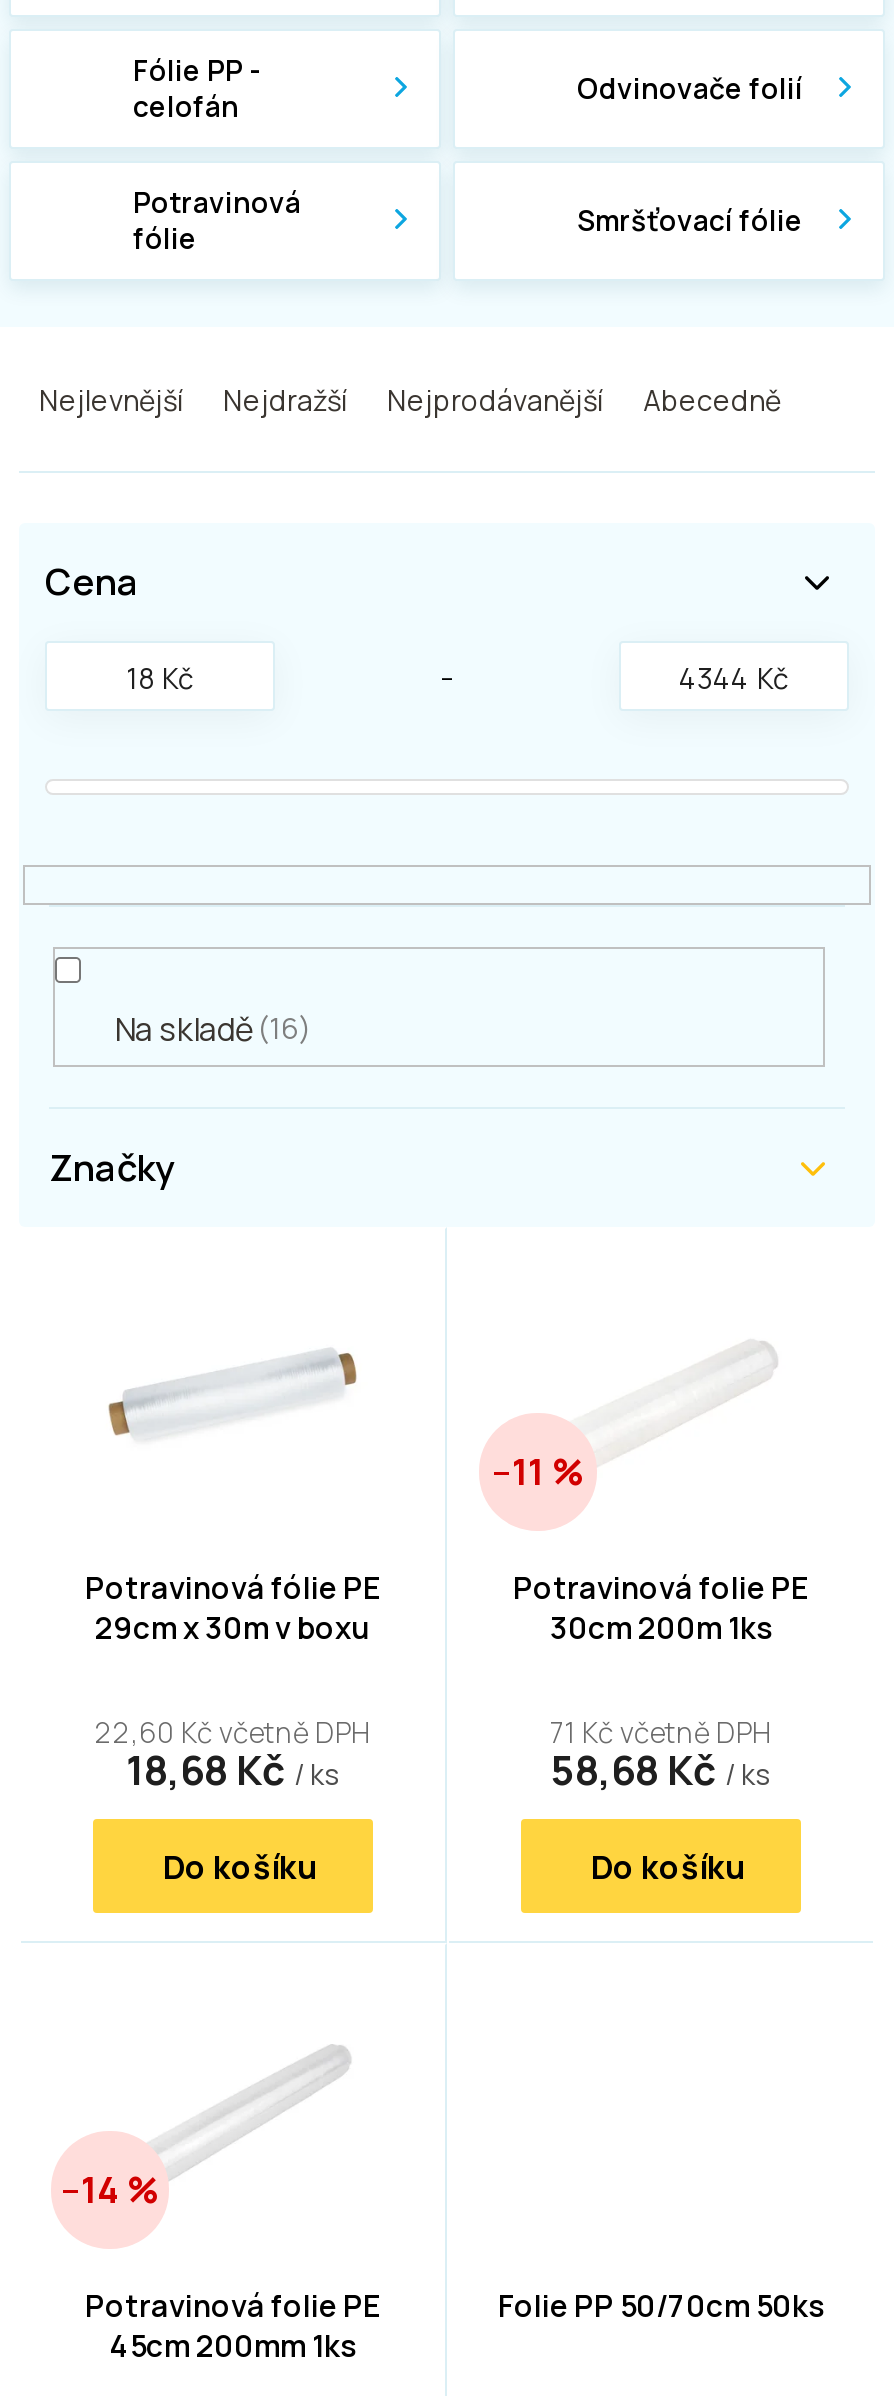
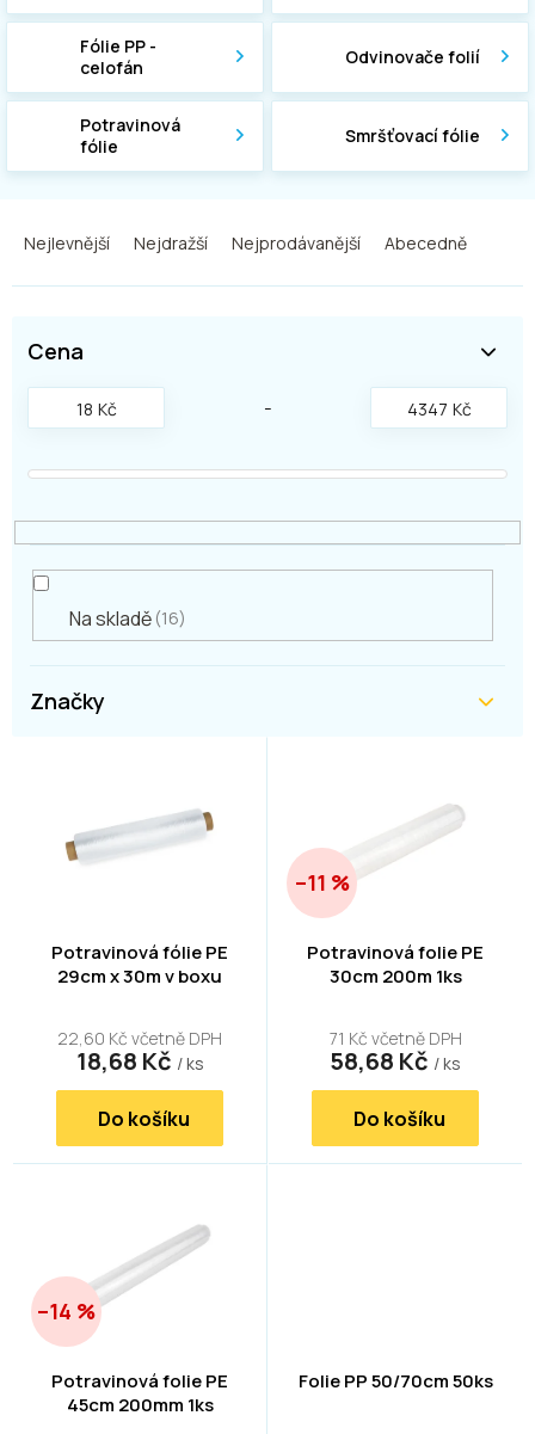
[679,659,789,697] 4344 Kč -> [407,398,471,420] 4347 Kč

